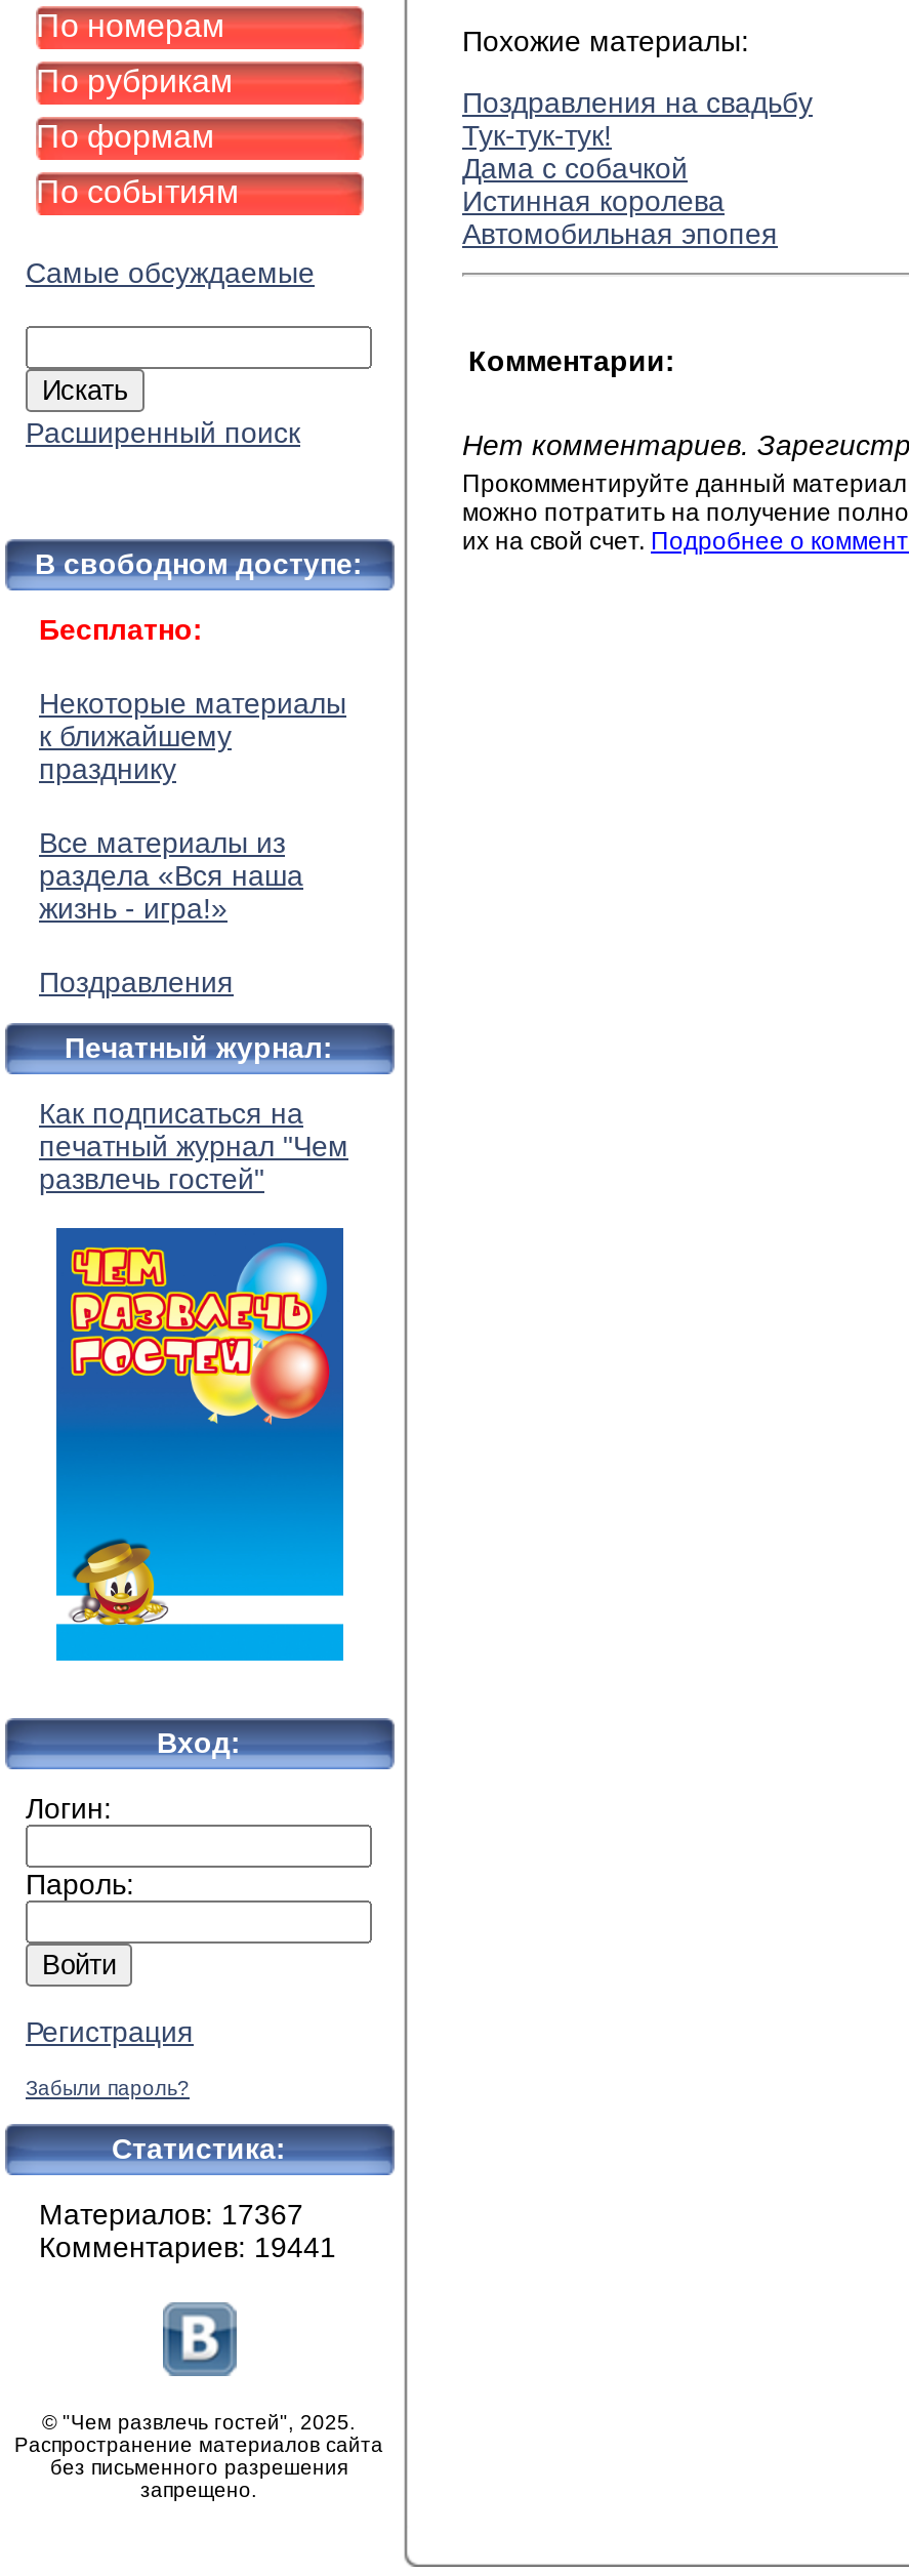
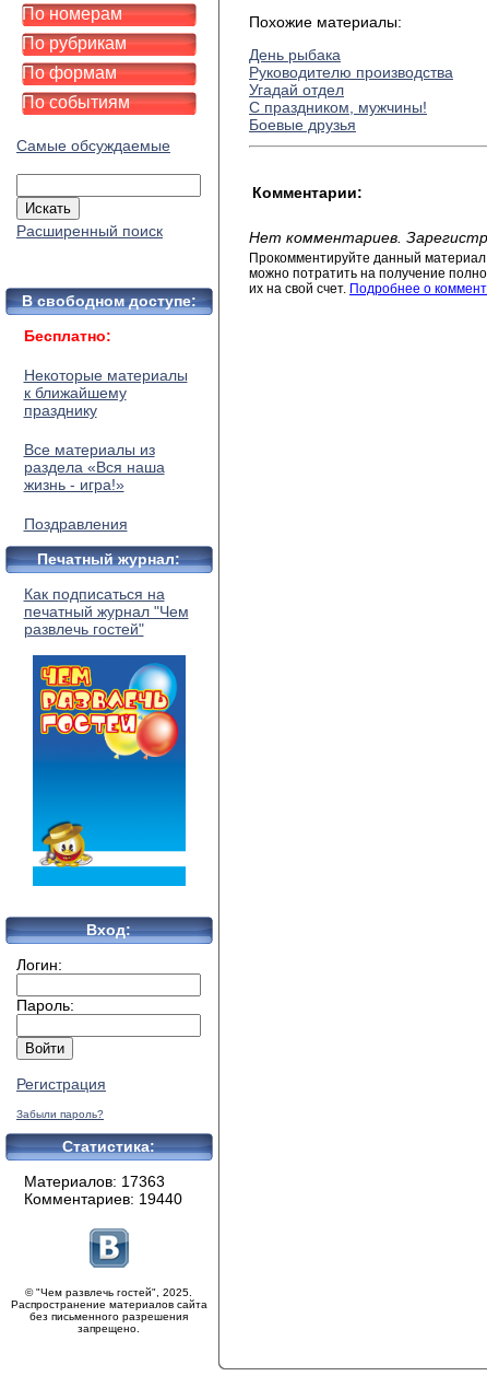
[462,86,813,250] Поздравления на свадьбу | Тук-тук-тук! | Дама с собачкой | Истинная королева | Автомобильная эпопея -> [249,46,453,133] День рыбака | Руководителю производства | Угадай отдел | С праздником, мужчины! | Боевые друзья
[39,2198,303,2231] Материалов: 17367 -> [23,1173,164,1190] Материалов: 17363
[39,2231,336,2263] Комментариев: 19441 -> [23,1190,182,1208] Комментариев: 19440

